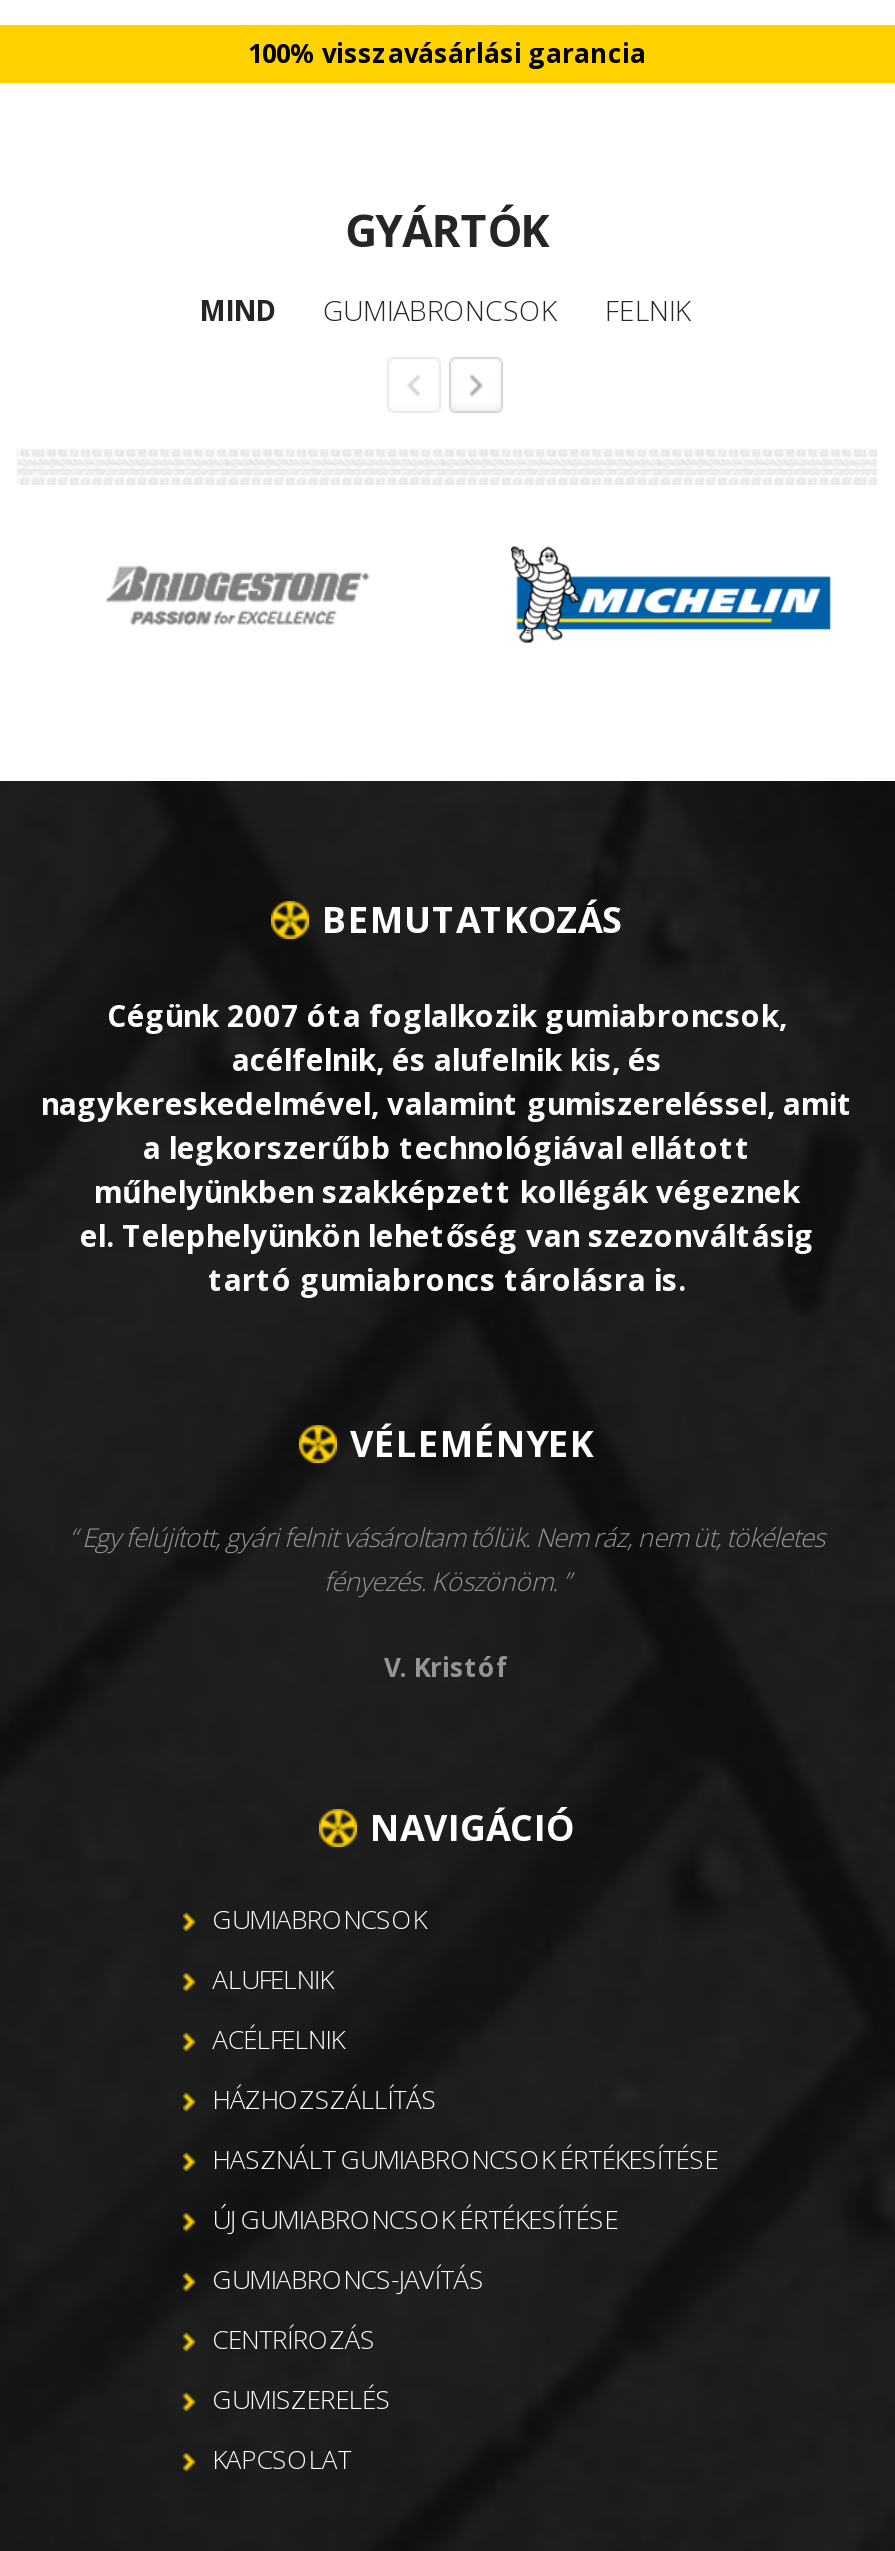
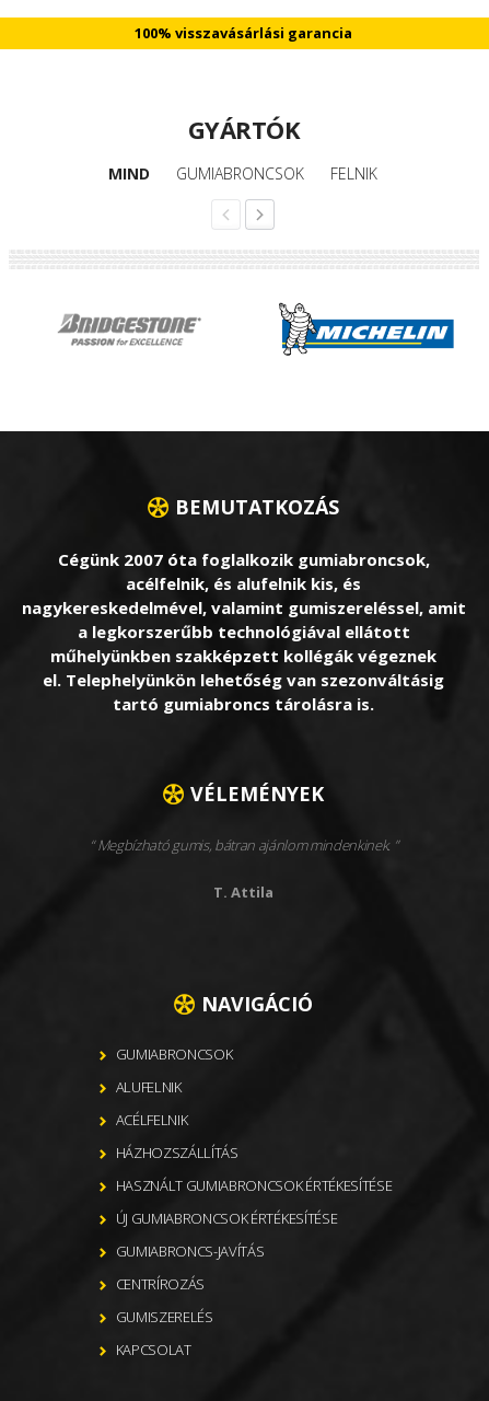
[77,1519,825,1599] Egy felújított, gyári felnit vásároltam tőlük. Nem ráz, nem üt, tökéletes | fényezés. Köszönöm. -> [94,835,394,855] Megbízható gumis, bátran ajánlom mindenkinek.
[384,1649,510,1685] V. Kristóf -> [214,882,274,902] T. Attila

